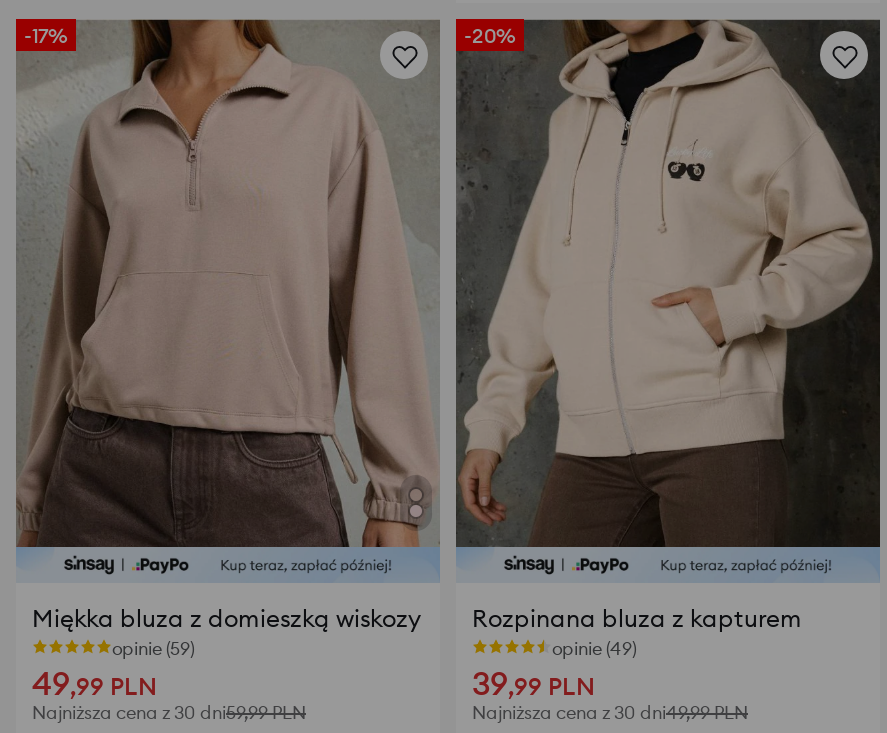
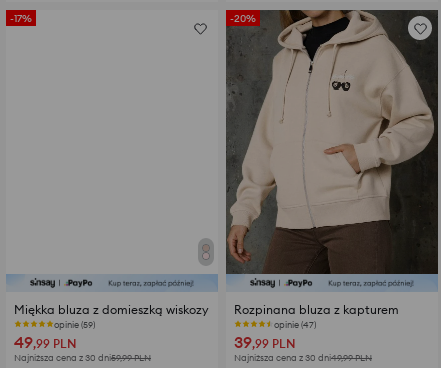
[14,17,442,549] [image] -> none
[552,637,636,659] opinie (49) -> [274,319,316,330] opinie (47)

